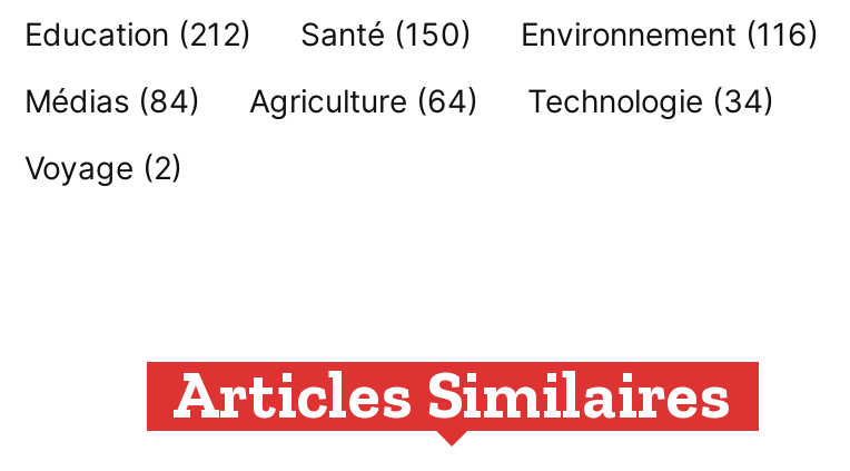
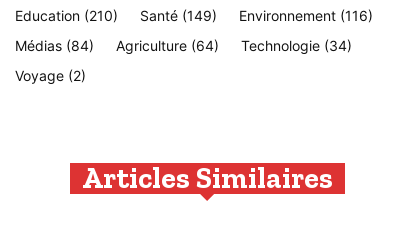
[24,14,251,52] Education (212) -> [15,7,118,24] Education (210)
[300,14,472,52] Santé (150) -> [140,7,217,24] Santé (149)

